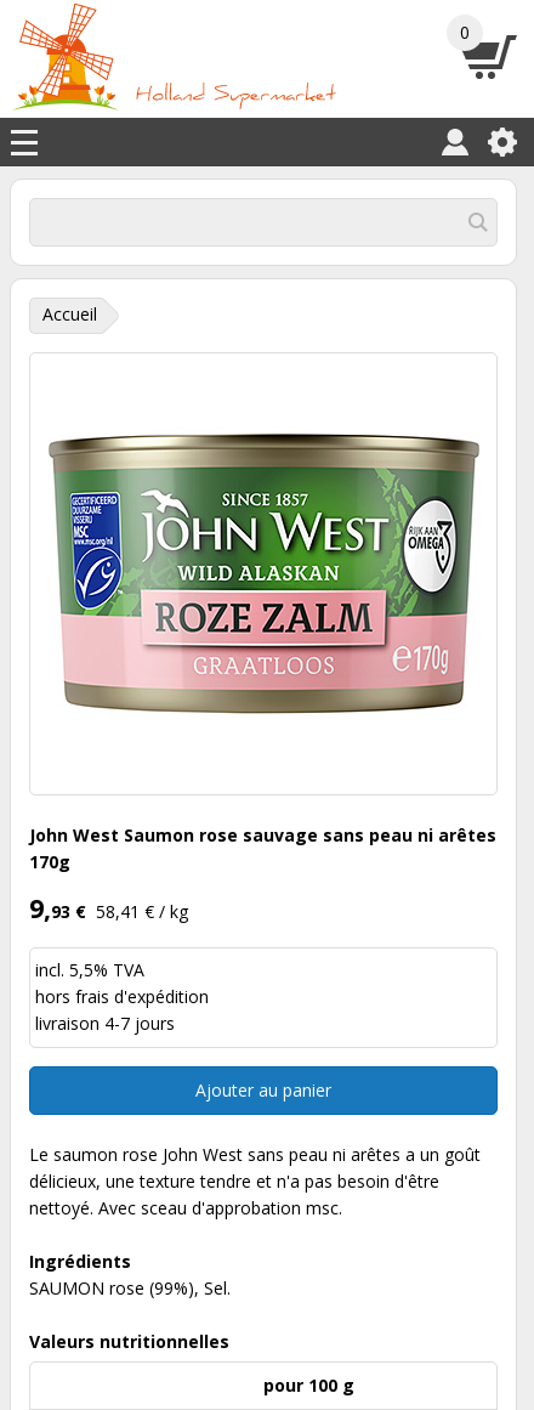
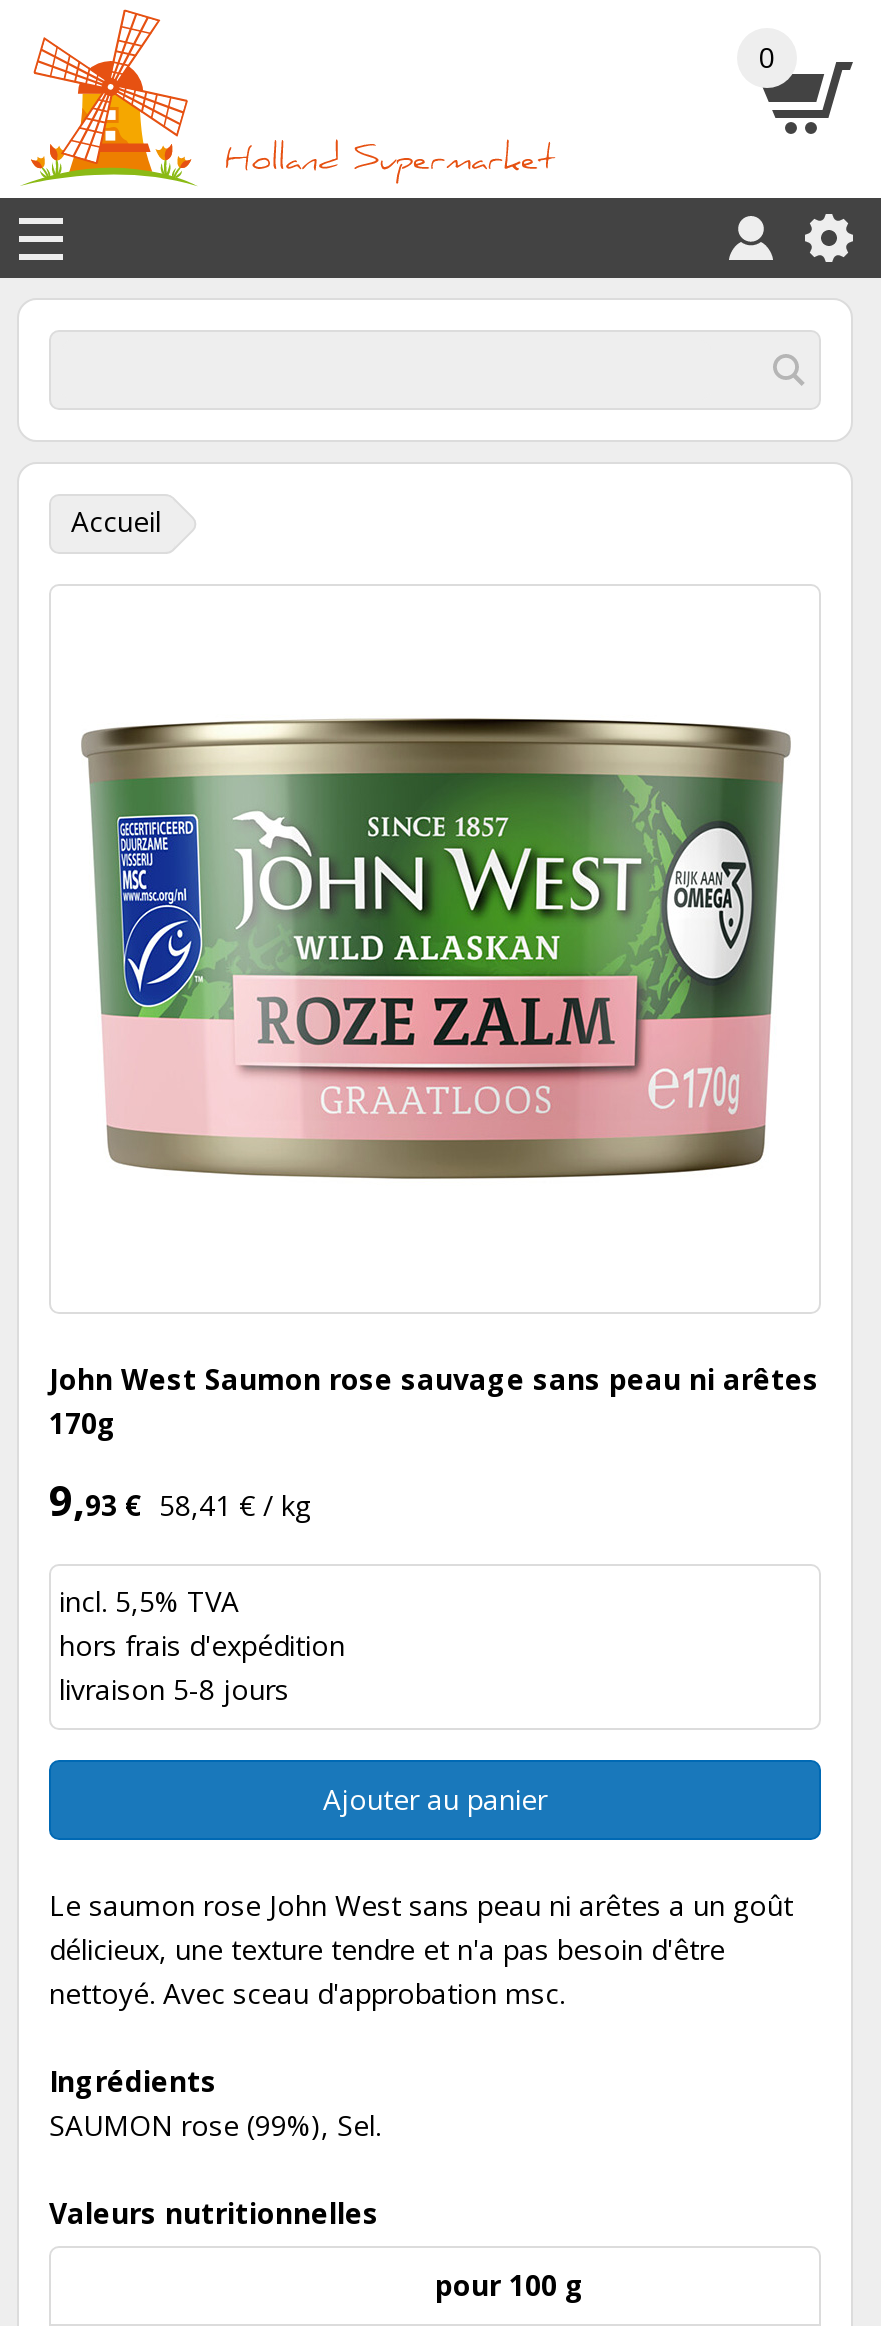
[35,1012,175,1035] livraison 4-7 jours -> [59,1670,289,1708] livraison 5-8 jours

